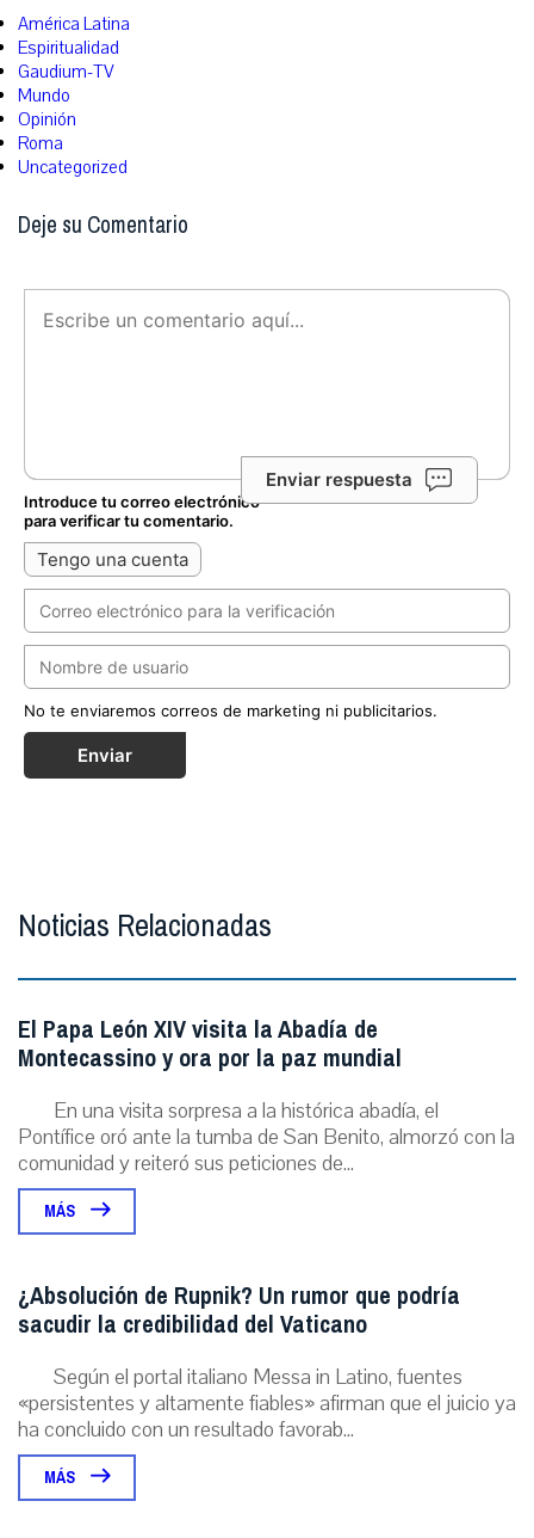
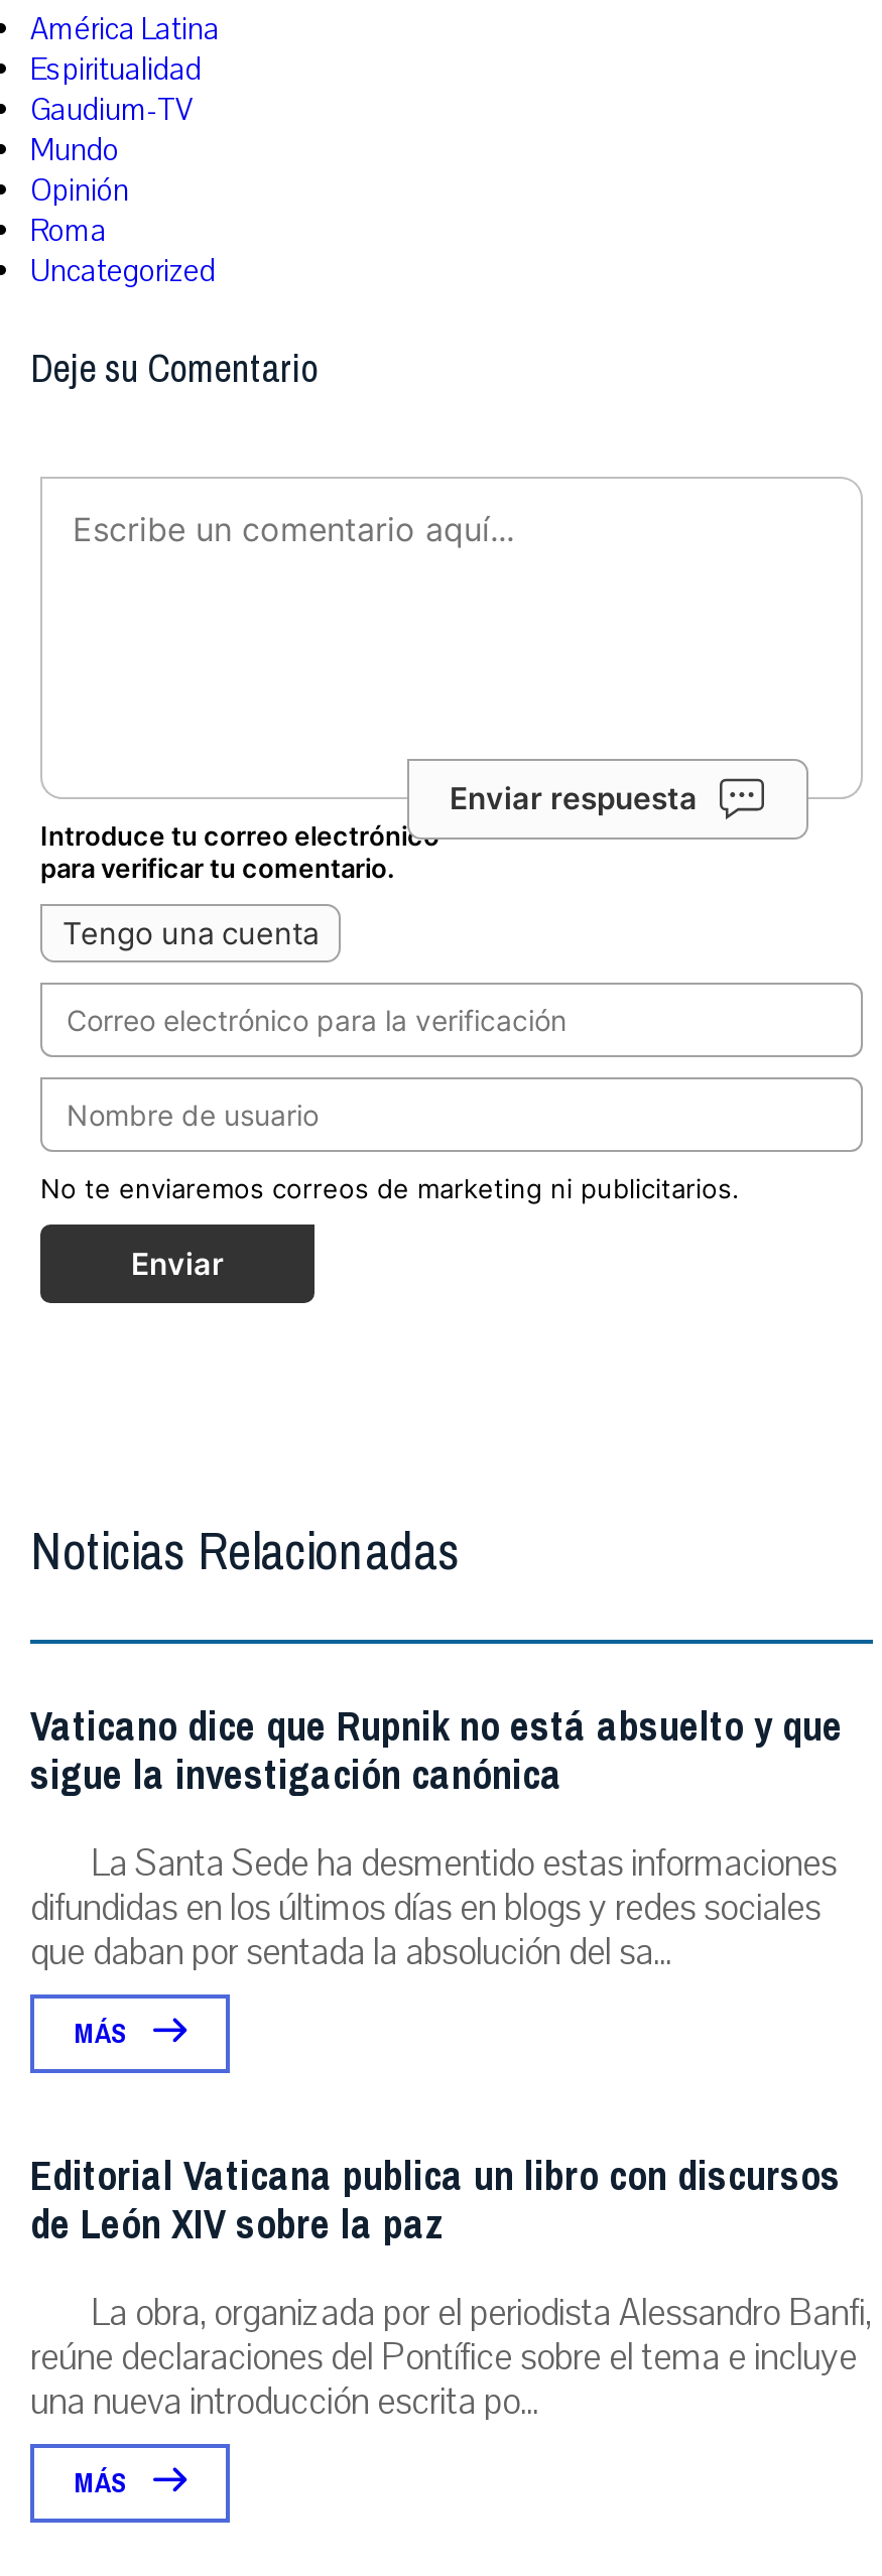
[18,1008,515,1178] El Papa León XIV visita la Abadía de | Montecassino y ora por la paz mundial | En una visita sorpresa a la histórica abadía, el | Pontífice oró ante la tumba de San Benito, almorzó con la | comunidad y reiteró sus peticiones de... -> [30,1691,843,1977] Vaticano dice que Rupnik no está absuelto y que | sigue la investigación canónica | La Santa Sede ha desmentido estas informaciones | difundidas en los últimos días en blogs y redes sociales | que daban por sentada la absolución del sa...
[18,1275,516,1444] ¿Absolución de Rupnik? Un rumor que podría | sacudir la credibilidad del Vaticano | Según el portal italiano Messa in Latino, fuentes | «persistentes y altamente fiables» afirman que el juicio ya | ha concluido con un resultado favorab... -> [30,2140,871,2427] Editorial Vaticana publica un libro con discursos | de León XIV sobre la paz | La obra, organizada por el periodista Alessandro Banfi, | reúne declaraciones del Pontífice sobre el tema e incluye | una nueva introducción escrita po...

